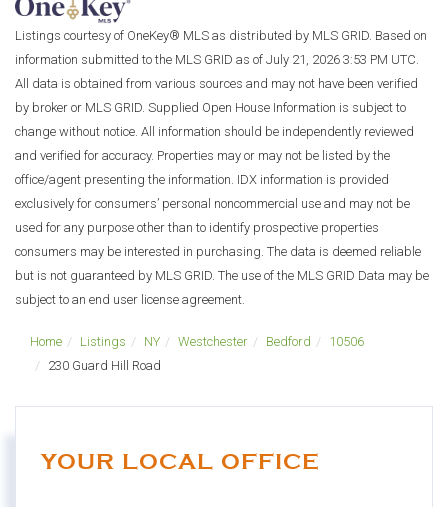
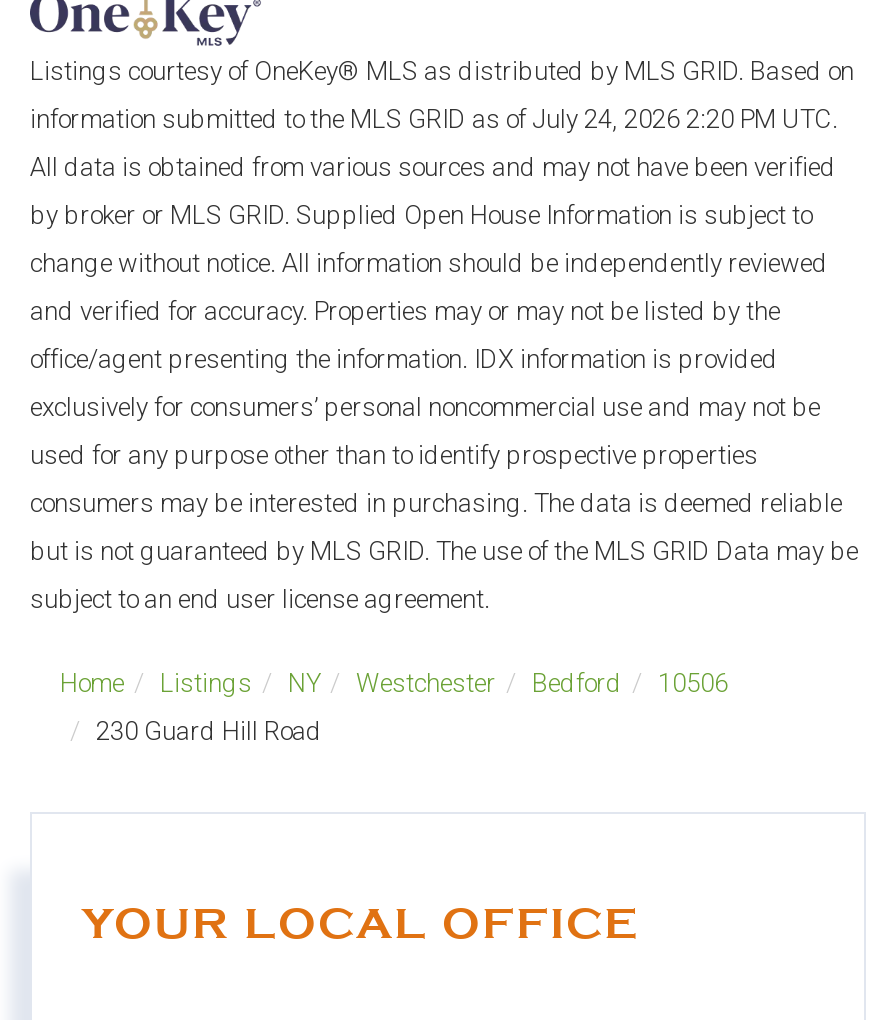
[15,52,419,67] information submitted to the MLS GRID as of July 21, 2026 3:53 PM UTC. -> [30,103,838,133] information submitted to the MLS GRID as of July 24, 2026 2:20 PM UTC.

